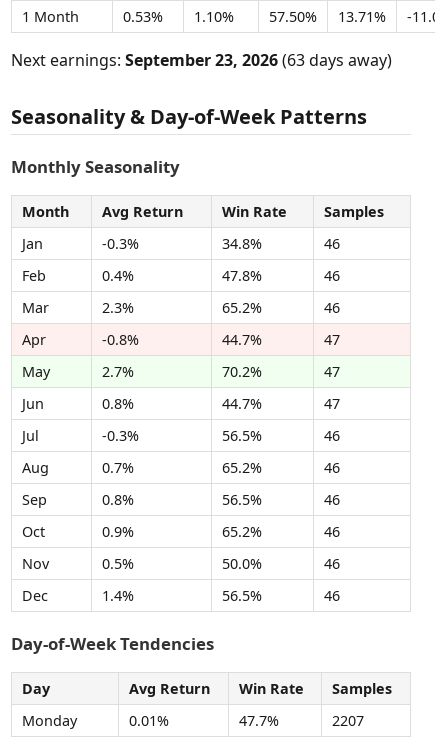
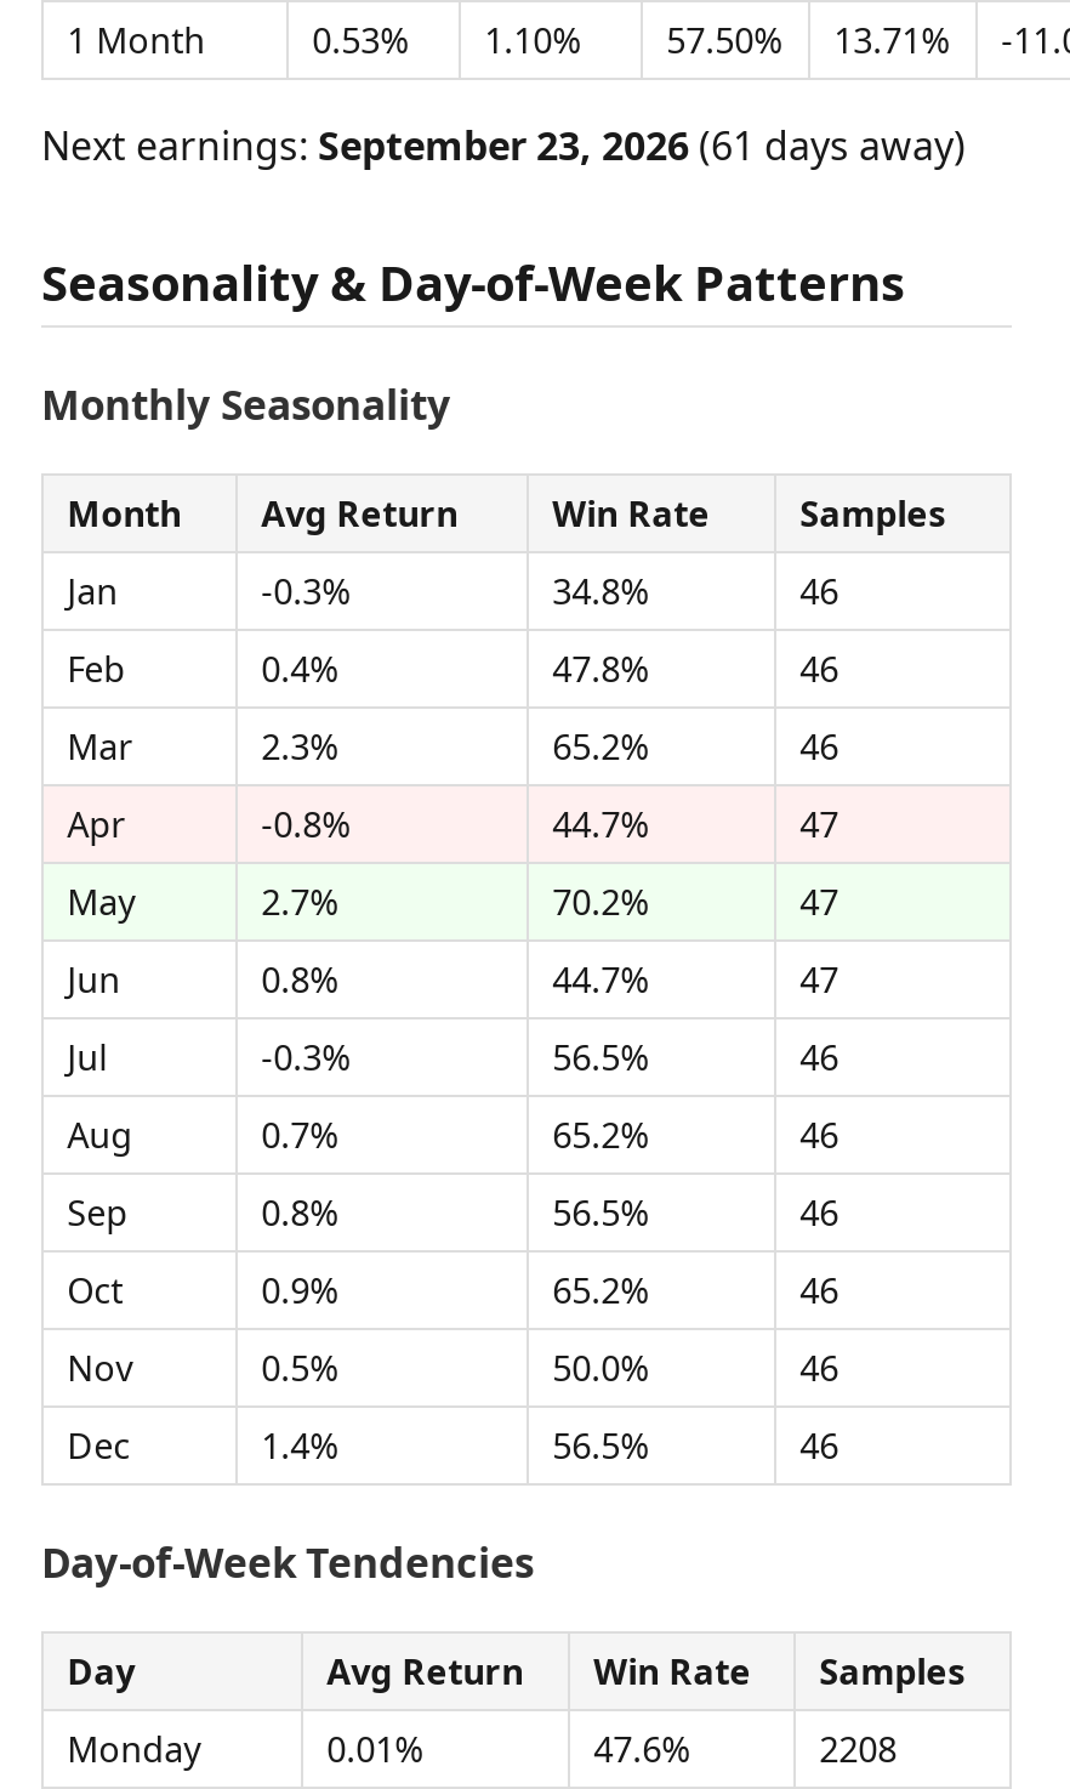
[11,49,392,71] Next earnings: September 23, 2026 (63 days away) -> [41,119,966,173] Next earnings: September 23, 2026 (61 days away)
[239,711,279,730] 47.7% -> [593,1725,691,1772] 47.6%
[332,711,364,730] 2207 -> [819,1725,897,1772] 2208

